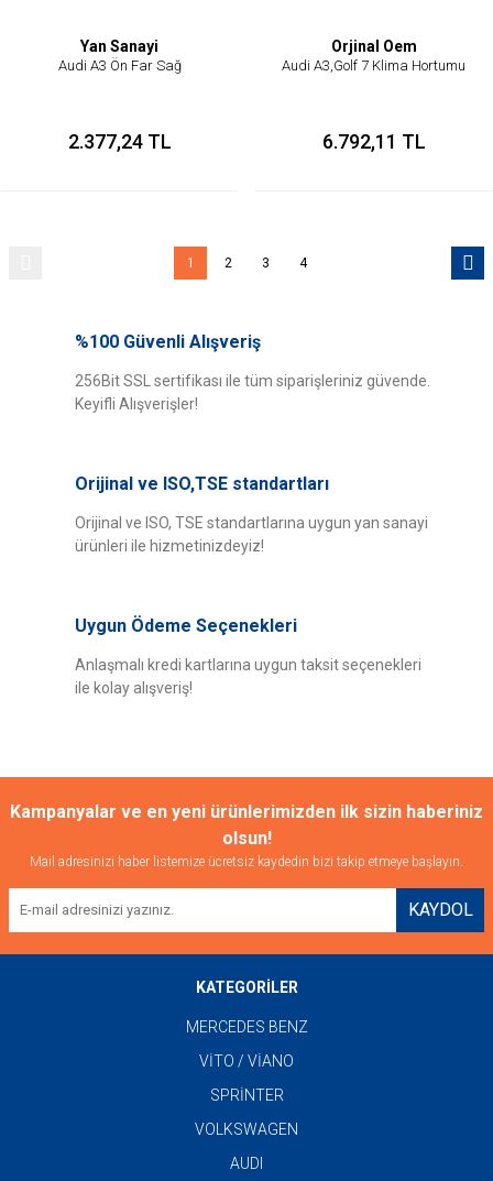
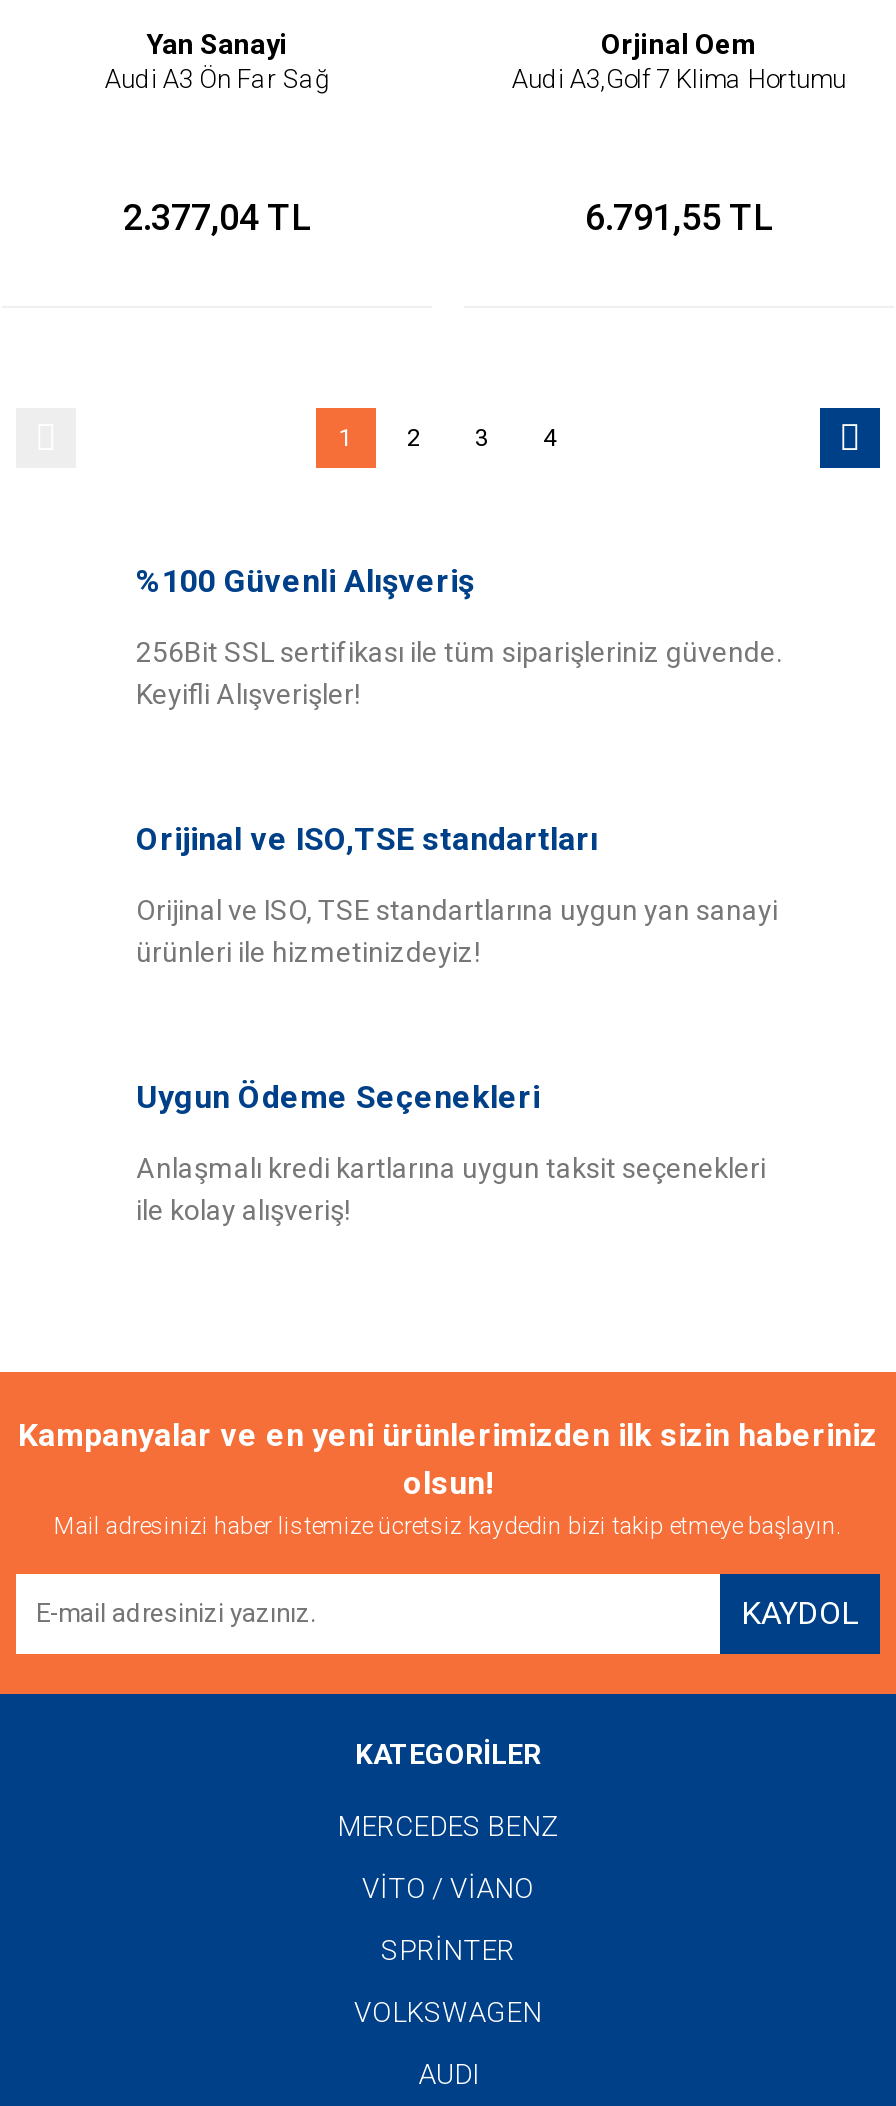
[68,130,171,153] 2.377,24 TL -> [123,196,311,238] 2.377,04 TL
[322,130,425,153] 6.792,11 TL -> [585,196,773,238] 6.791,55 TL

